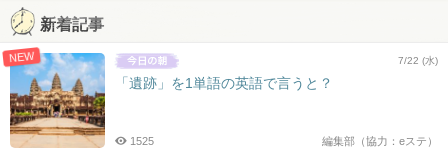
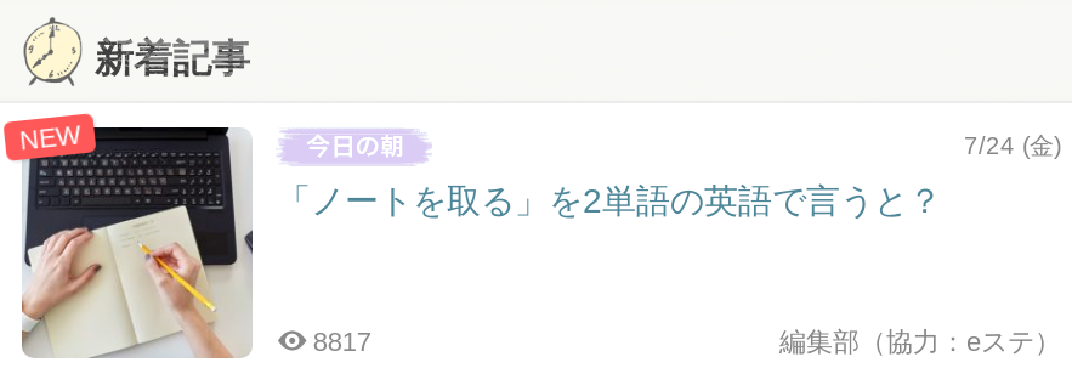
[9,52,333,148] [image] | 「遺跡」を1単語の英語で言うと？ -> [22,125,942,358] [image] | 「ノートを取る」を2単語の英語で言うと？
[398,55,438,66] 7/22 (水) -> [964,132,1061,159] 7/24 (金)
[130,135,154,147] 1525 -> [313,326,371,356] 8817

